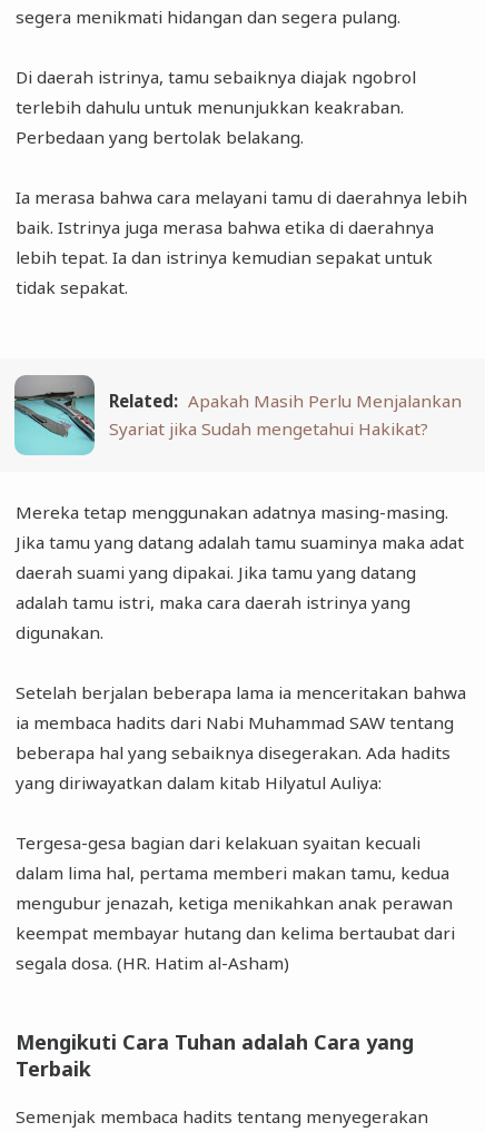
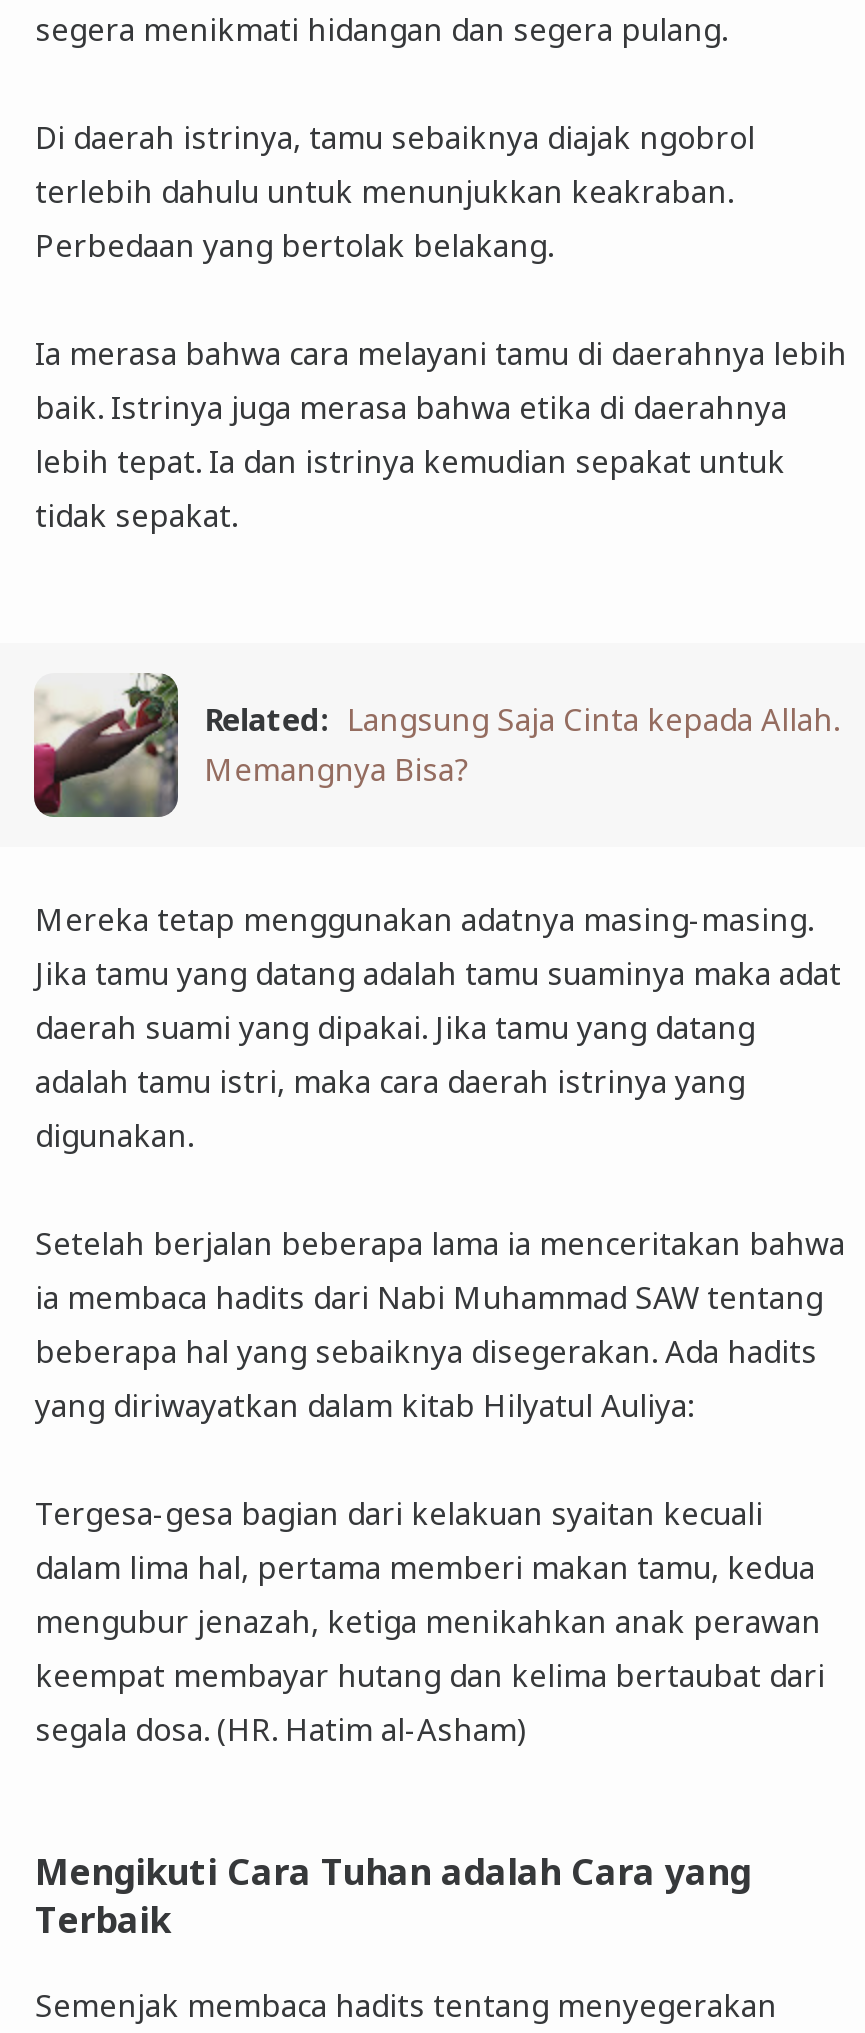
[13,374,462,456] [image] | Related: Apakah Masih Perlu Menjalankan | Syariat jika Sudah mengetahui Hakikat? -> [32,673,839,819] [image] | Related: Langsung Saja Cinta kepada Allah. | Memangnya Bisa?

